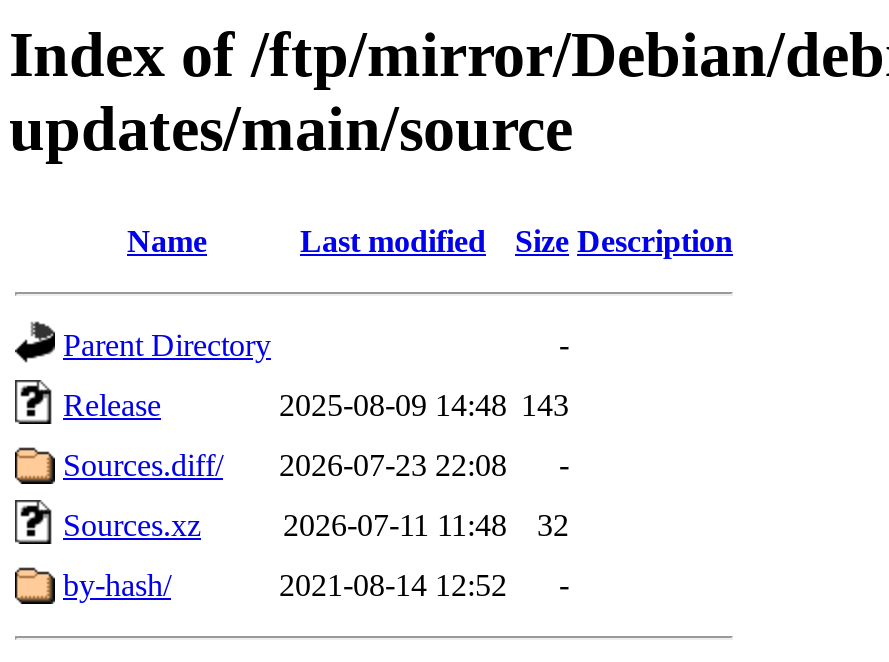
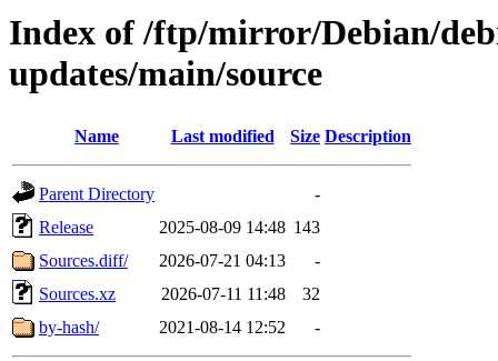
[279,448,507,482] 2026-07-23 22:08 -> [159,251,286,270] 2026-07-21 04:13

